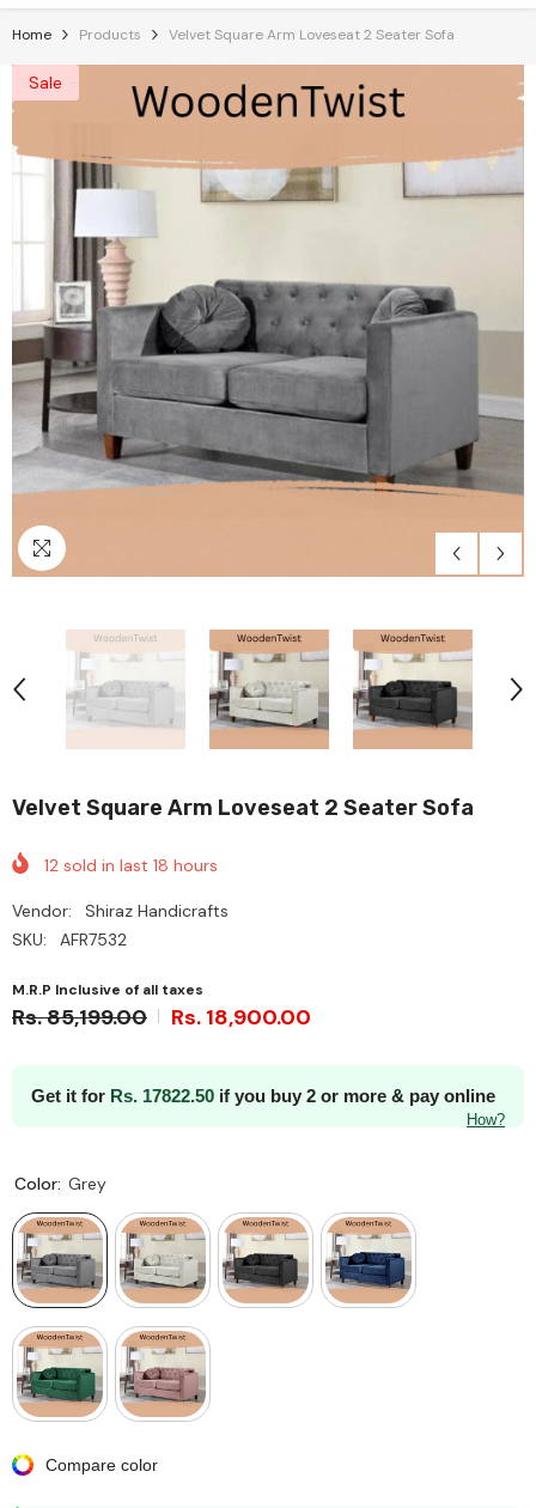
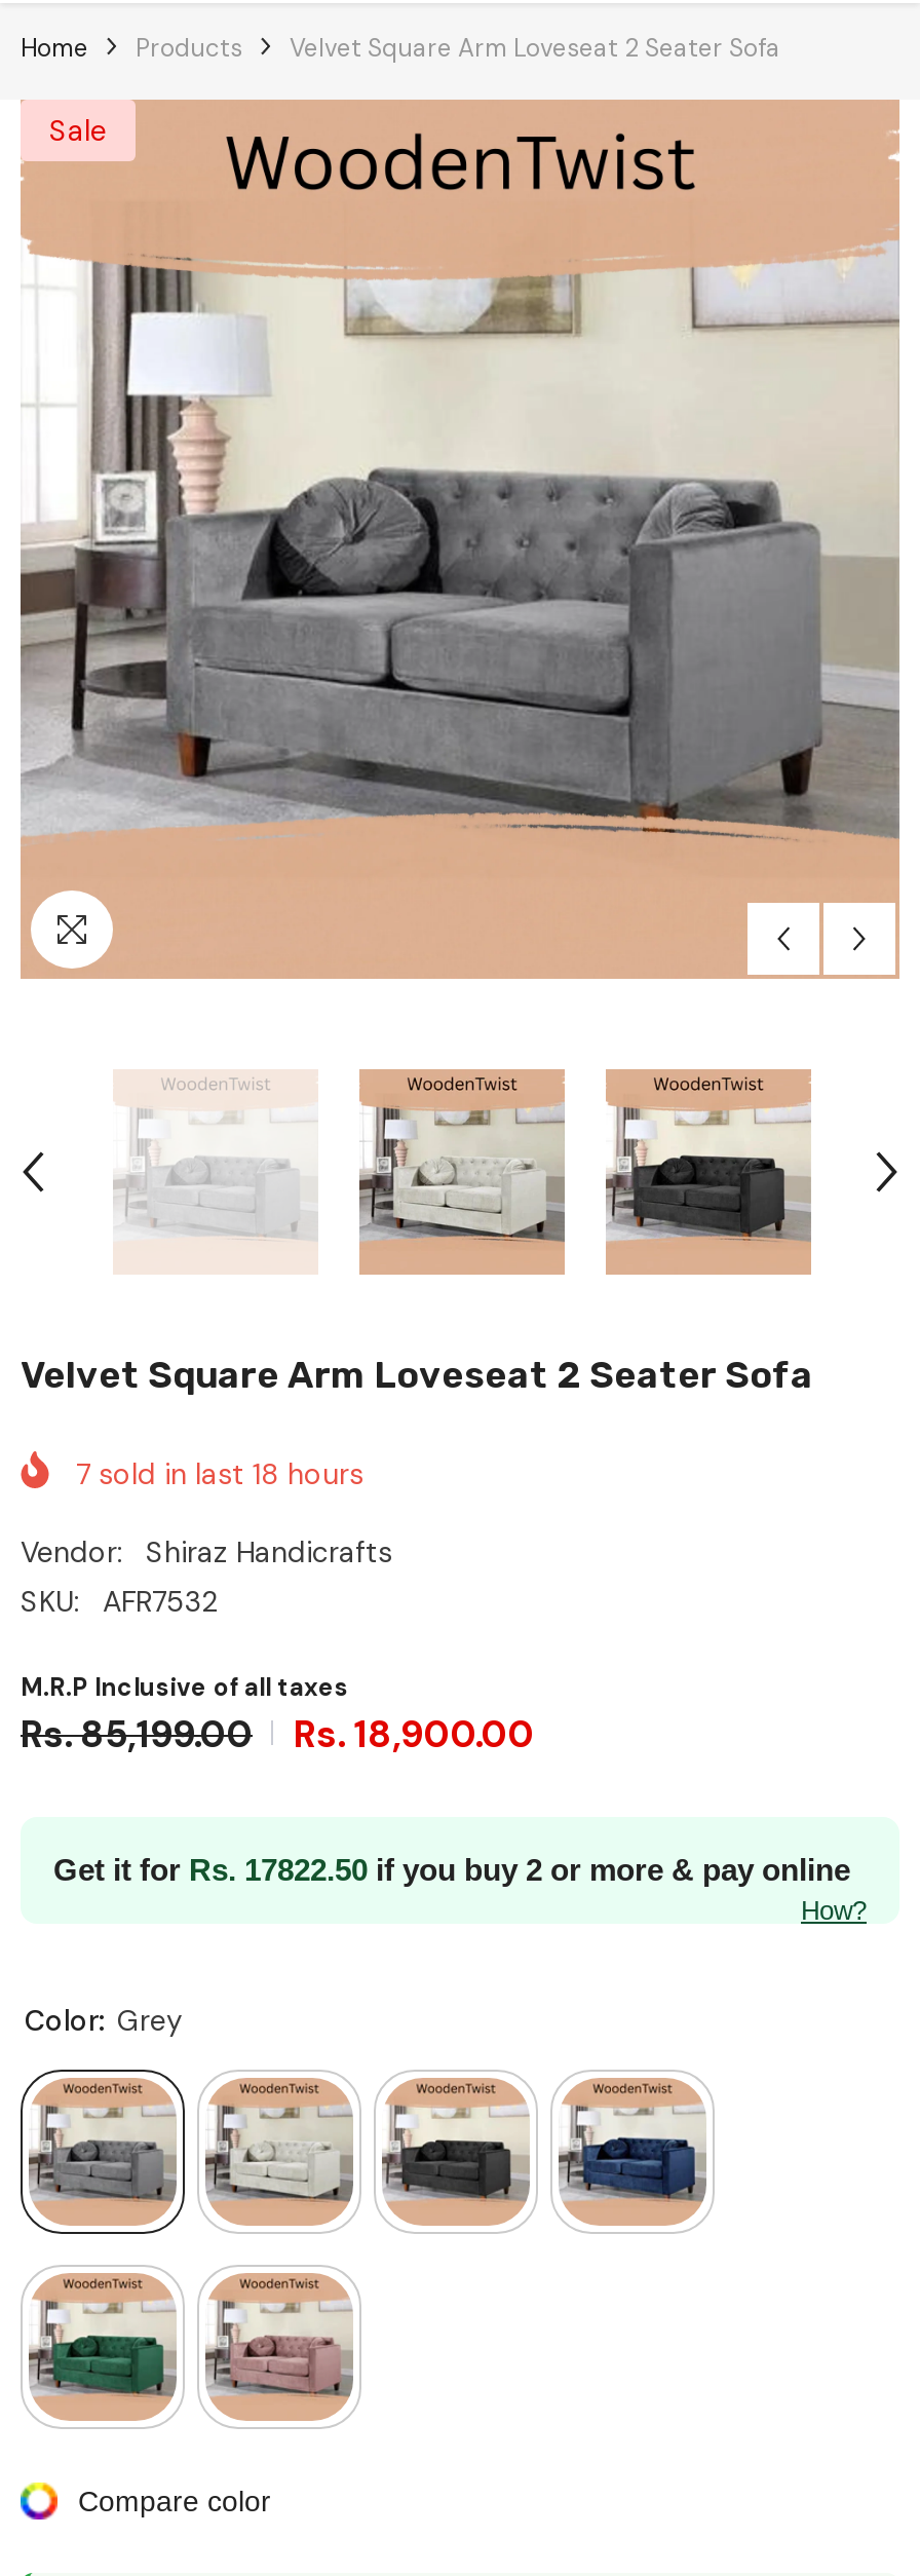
[44,855,218,877] 12 sold in last 18 hours -> [76,1455,363,1492] 7 sold in last 18 hours

